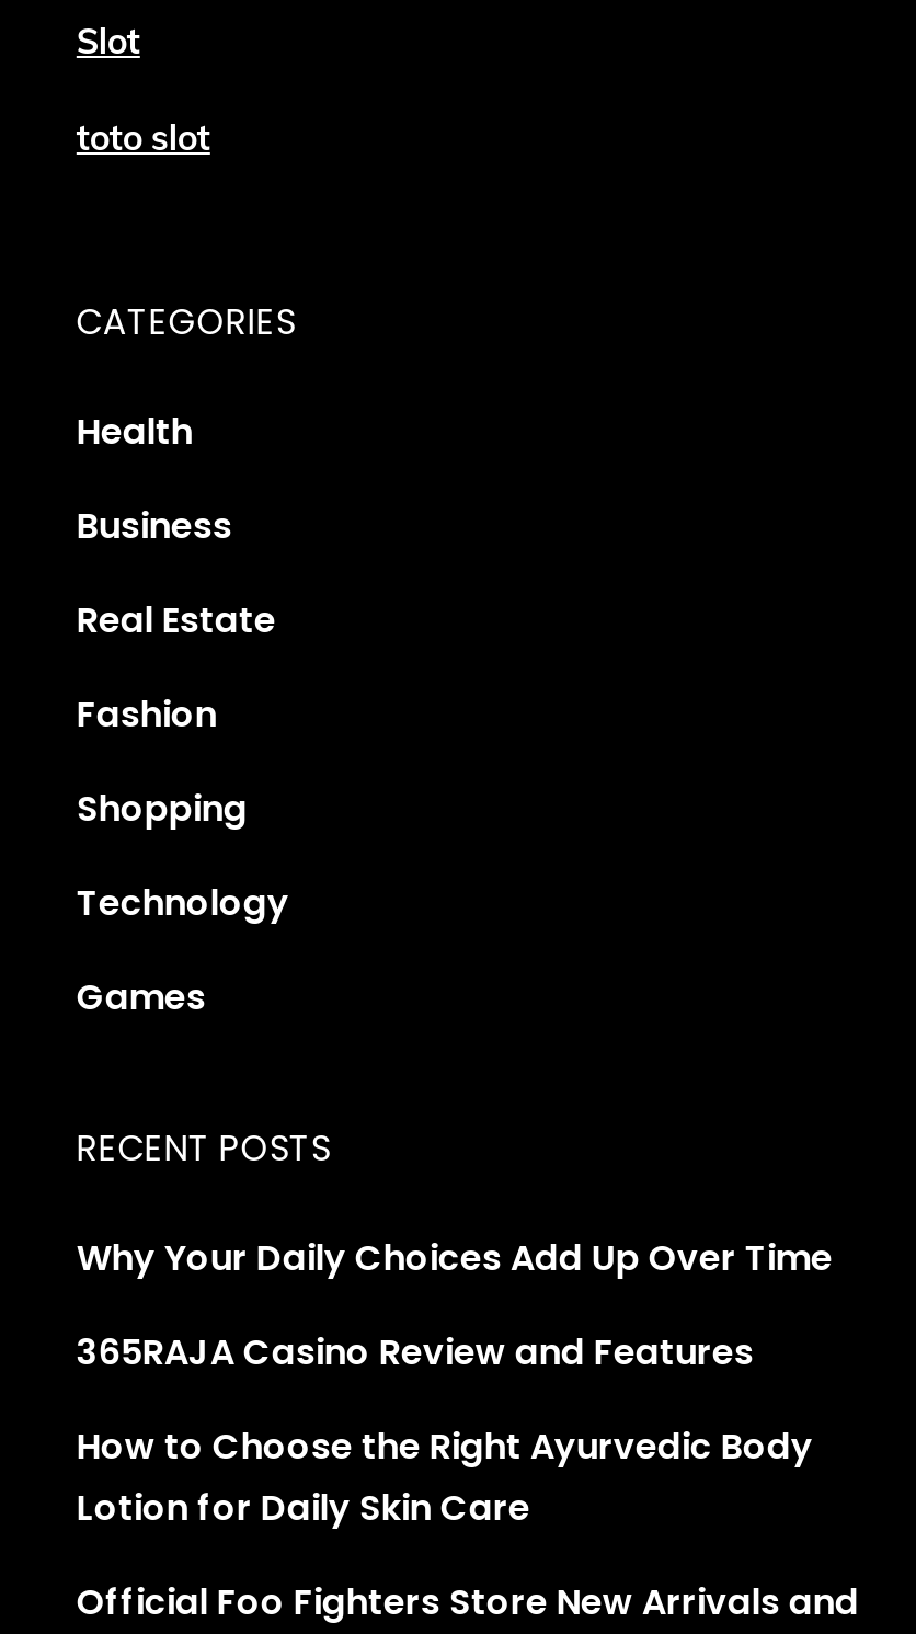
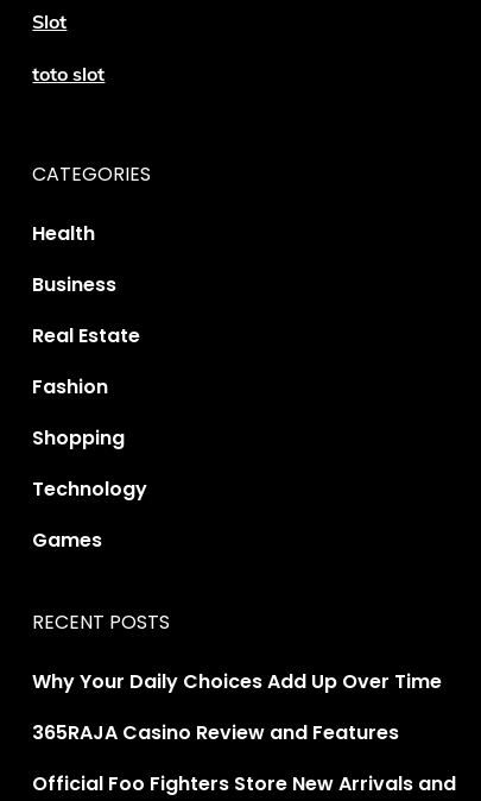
[76,1422,813,1534] How to Choose the Right Ayurvedic Body | Lotion for Daily Skin Care -> none

